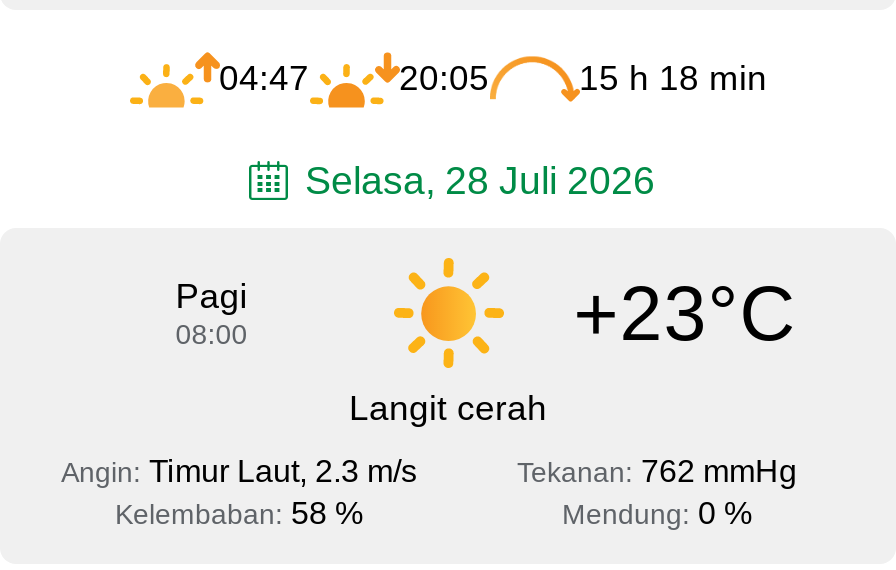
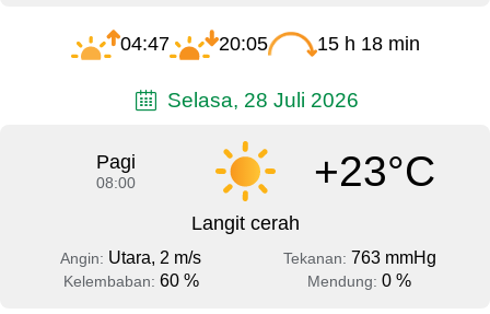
[61,455,797,531] Angin: Timur Laut, 2.3 m/s | Tekanan: 762 mmHg | Kelembaban: 58 % -> [60,249,436,290] Angin: Utara, 2 m/s | Tekanan: 763 mmHg | Kelembaban: 60 %

